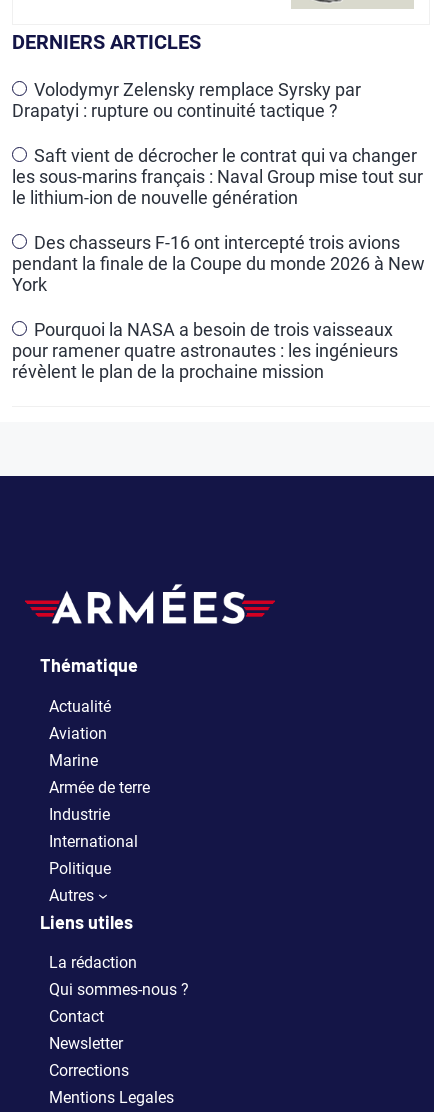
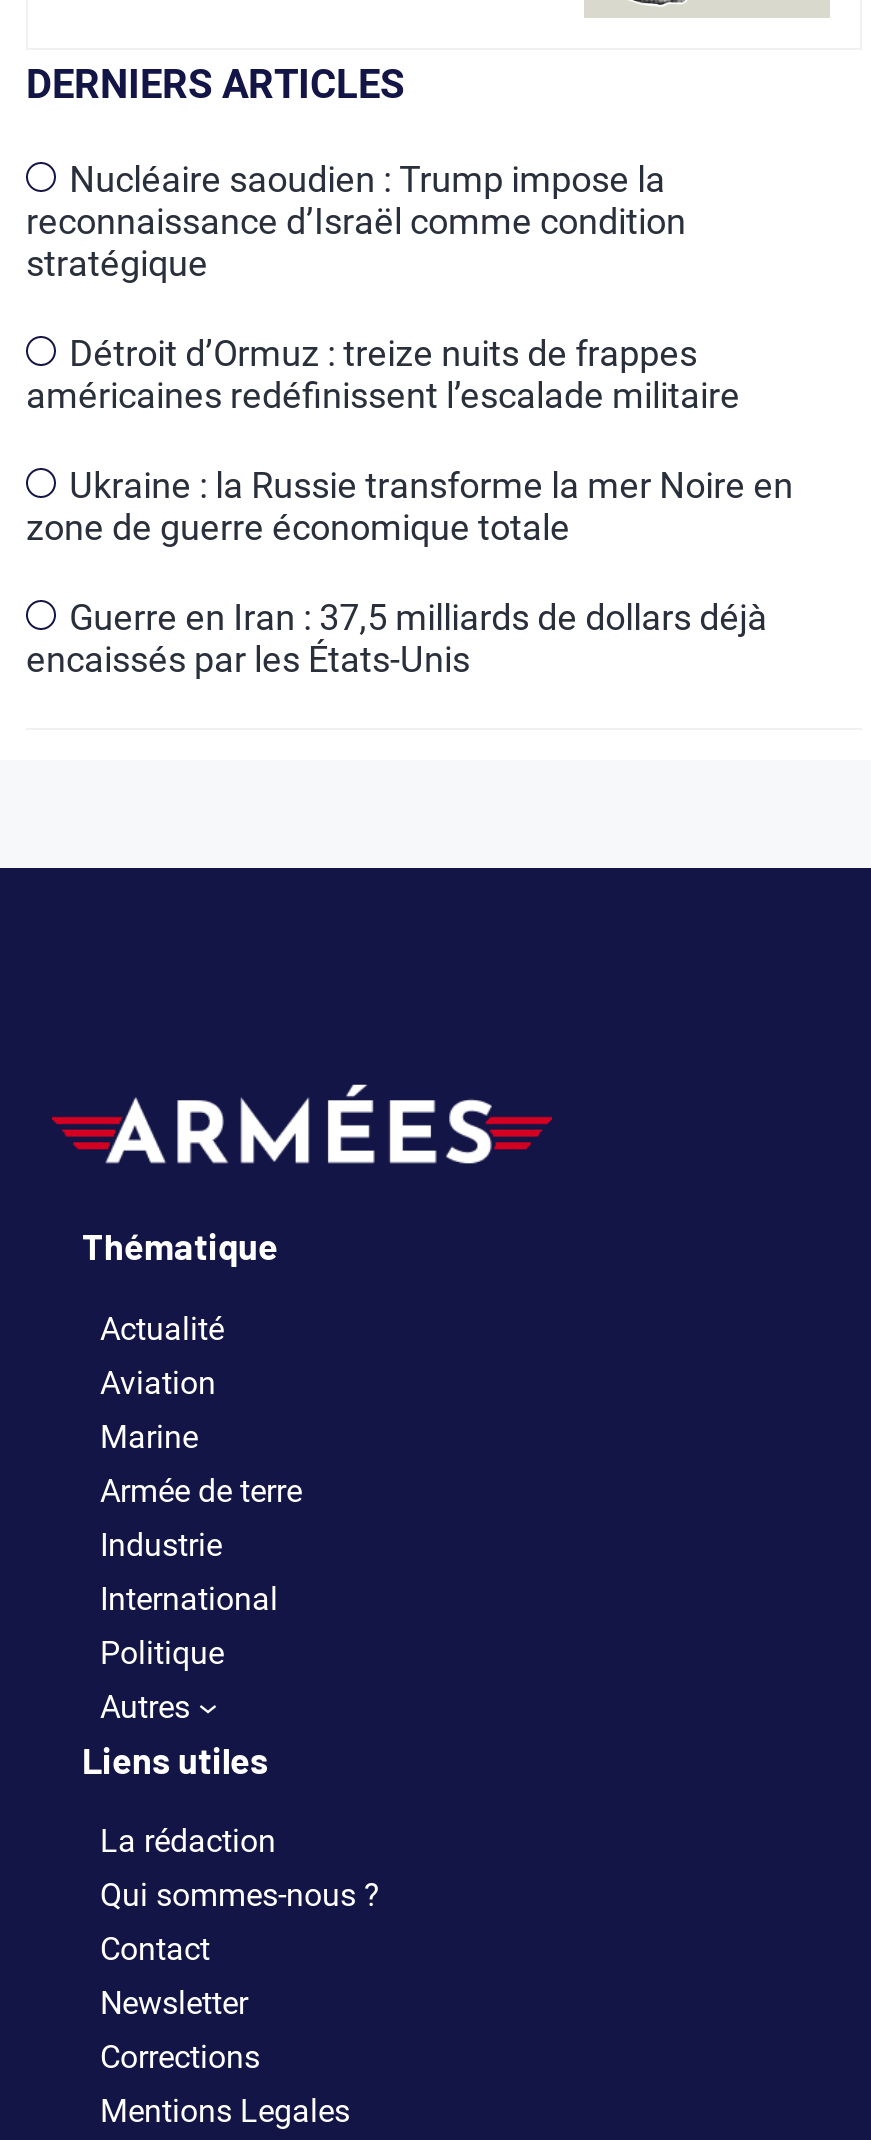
[12,79,361,121] Volodymyr Zelensky remplace Syrsky par | Drapatyi : rupture ou continuité tactique ? -> [26,158,686,284] Nucléaire saoudien : Trump impose la | reconnaissance d’Israël comme condition | stratégique
[12,145,423,208] Saft vient de décrocher le contrat qui va changer | les sous-marins français : Naval Group mise tout sur | le lithium-ion de nouvelle génération -> [26,332,740,416] Détroit d’Ormuz : treize nuits de frappes | américaines redéfinissent l’escalade militaire
[12,232,425,295] Des chasseurs F-16 ont intercepté trois avions | pendant la finale de la Coupe du monde 2026 à New | York -> [26,464,793,548] Ukraine : la Russie transforme la mer Noire en | zone de guerre économique totale
[12,319,398,382] Pourquoi la NASA a besoin de trois vaisseaux | pour ramener quatre astronautes : les ingénieurs | révèlent le plan de la prochaine mission -> [26,596,767,680] Guerre en Iran : 37,5 milliards de dollars déjà | encaissés par les États-Unis

